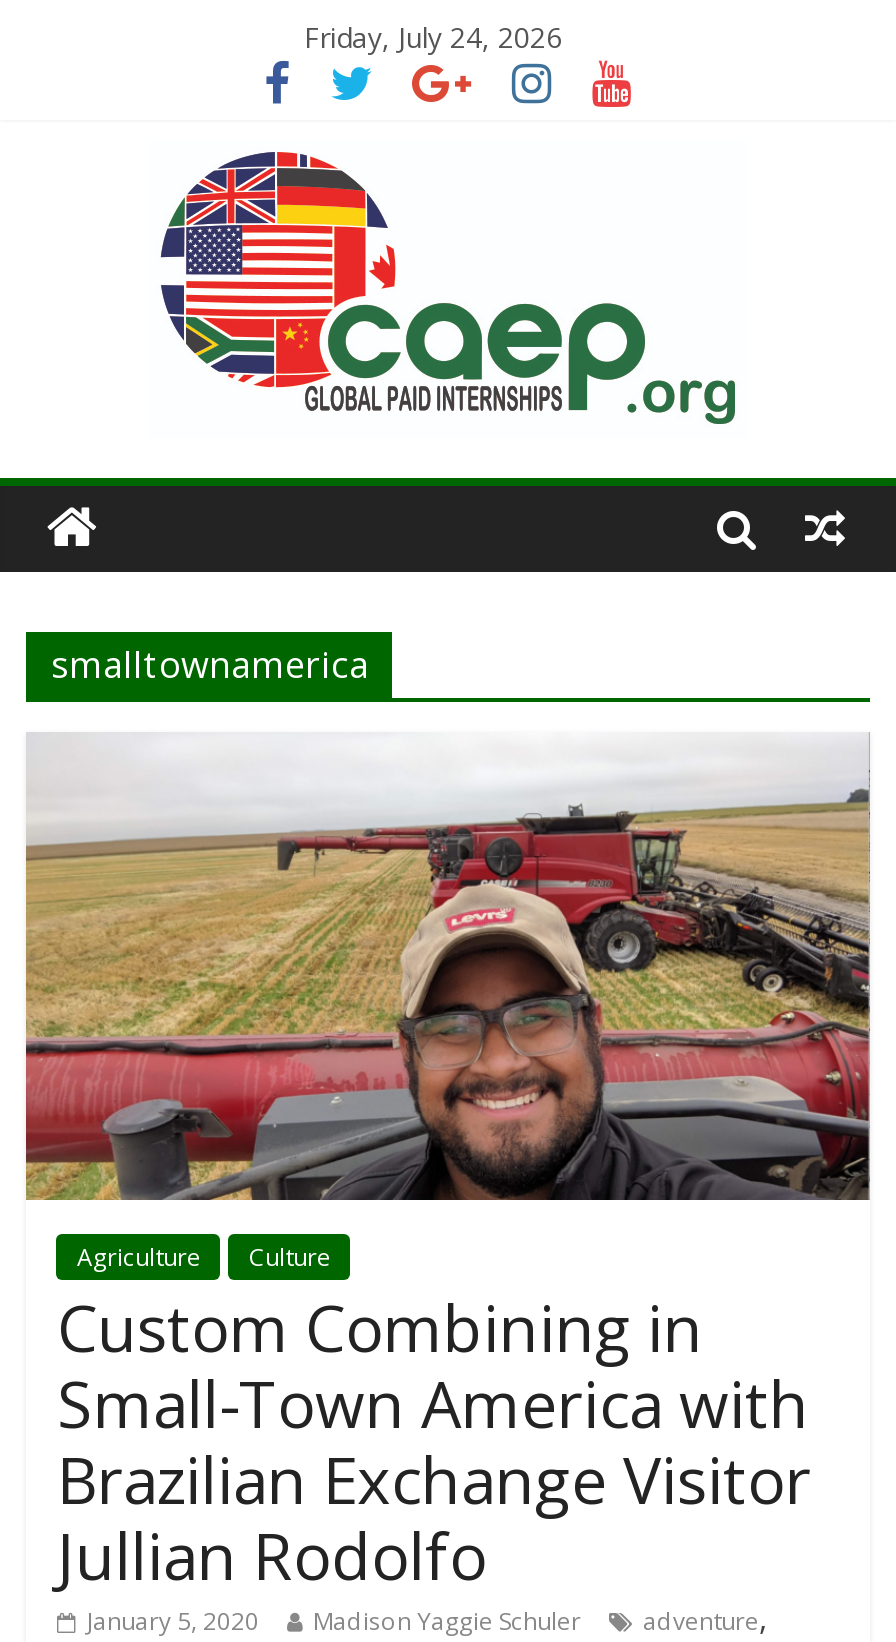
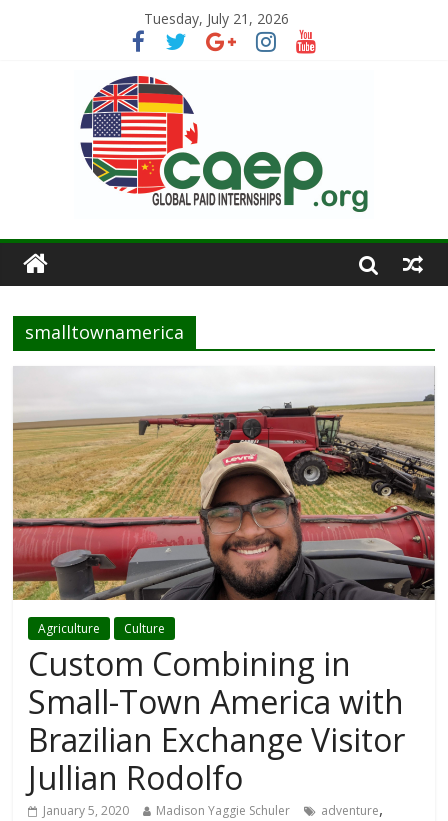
[304,18,562,56] Friday, July 24, 2026 -> [144,9,289,28] Tuesday, July 21, 2026

